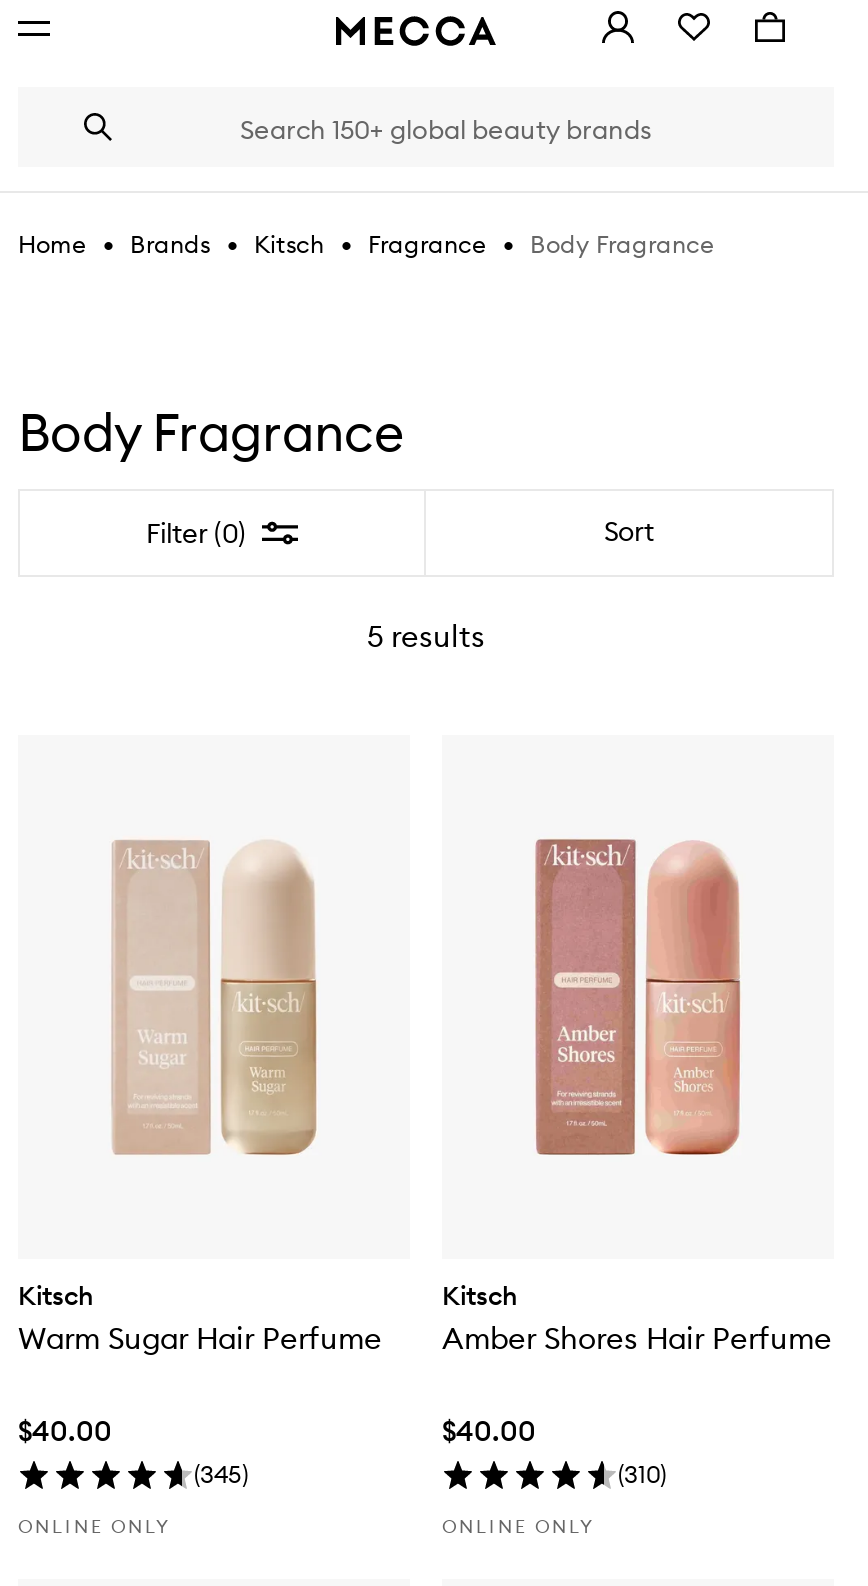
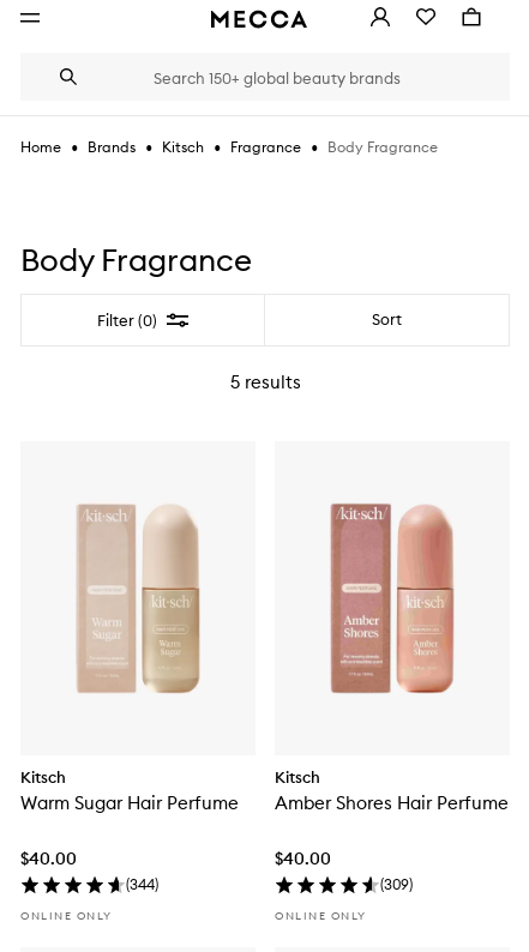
[194,1458,248,1488] (345) -> [126,875,158,893] (344)
[618,1458,666,1488] (310) -> [380,875,413,893] (309)

